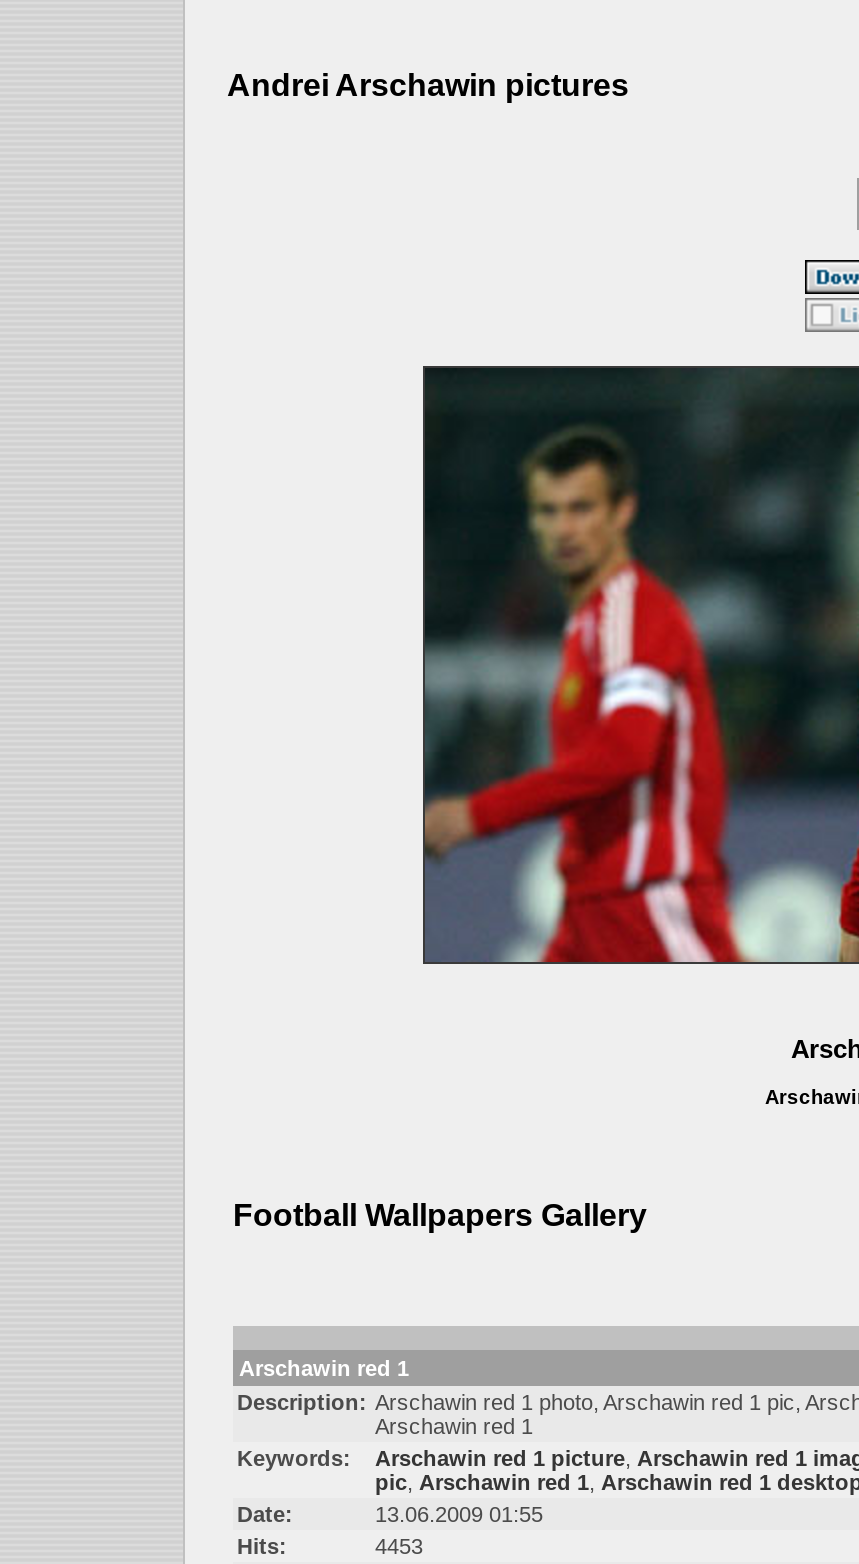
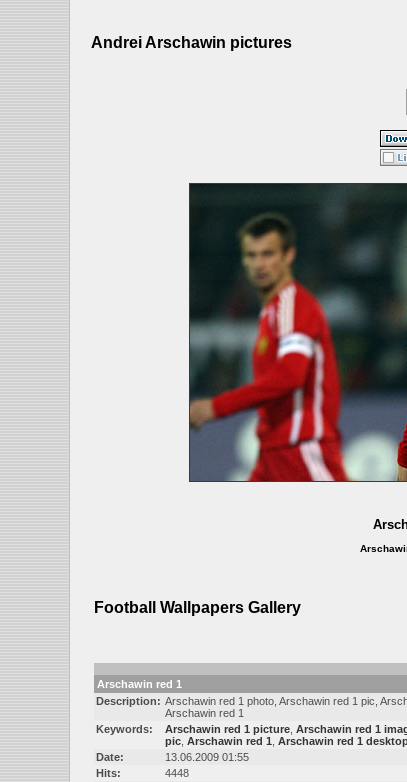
[375,1535,423,1559] 4453 -> [165,767,189,779] 4448

